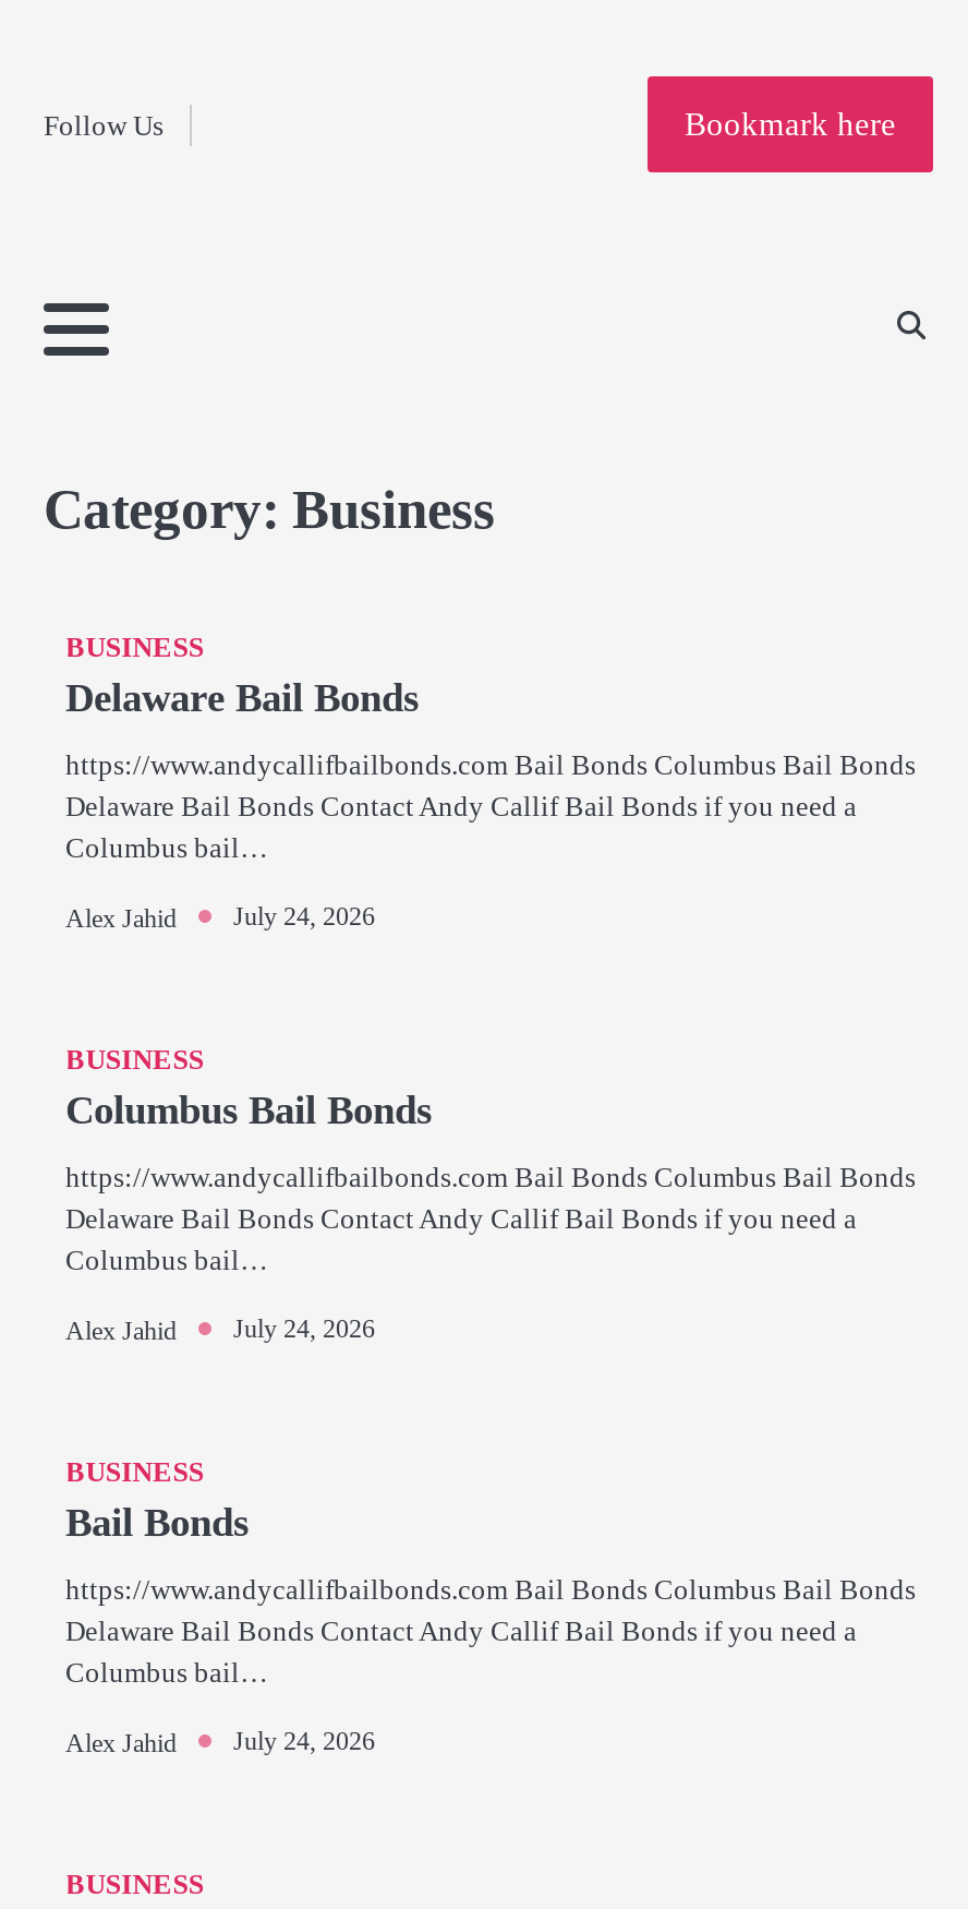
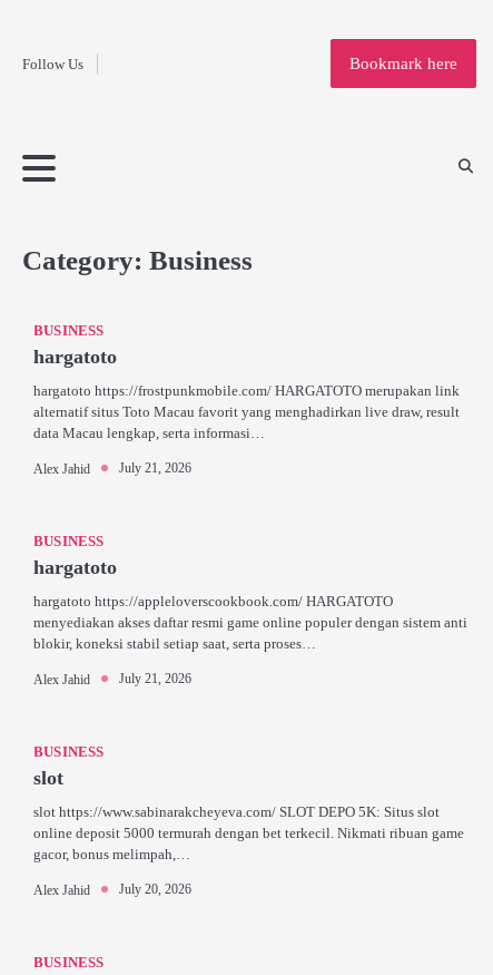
[65,676,419,720] Delaware Bail Bonds -> [33,345,117,368] hargatoto
[65,748,916,864] https://www.andycallifbailbonds.com Bail Bonds Columbus Bail Bonds | Delaware Bail Bonds Contact Andy Callif Bail Bonds if you need a | Columbus bail… -> [33,382,460,441] hargatoto https://frostpunkmobile.com/ HARGATOTO merupakan link | alternatif situs Toto Macau favorit yang menghadirkan live draw, result | data Macau lengkap, serta informasi…
[65,901,375,934] Alex Jahid July 24, 2026 -> [33,460,191,477] Alex Jahid July 21, 2026
[65,1089,432,1132] Columbus Bail Bonds -> [33,556,117,578] hargatoto
[65,1161,916,1276] https://www.andycallifbailbonds.com Bail Bonds Columbus Bail Bonds | Delaware Bail Bonds Contact Andy Callif Bail Bonds if you need a | Columbus bail… -> [33,593,467,652] hargatoto https://appleloverscookbook.com/ HARGATOTO | menyediakan akses daftar resmi game online populer dengan sistem anti | blokir, koneksi stabil setiap saat, serta proses…
[65,1313,375,1346] Alex Jahid July 24, 2026 -> [33,671,191,688] Alex Jahid July 21, 2026
[65,1501,249,1545] Bail Bonds -> [33,767,63,789] slot
[65,1573,916,1689] https://www.andycallifbailbonds.com Bail Bonds Columbus Bail Bonds | Delaware Bail Bonds Contact Andy Callif Bail Bonds if you need a | Columbus bail… -> [33,803,464,862] slot https://www.sabinarakcheyeva.com/ SLOT DEPO 5K: Situs slot | online deposit 5000 termurah dengan bet terkecil. Nikmati ribuan game | gacor, bonus melimpah,…
[65,1726,375,1758] Alex Jahid July 24, 2026 -> [33,881,191,898] Alex Jahid July 20, 2026

